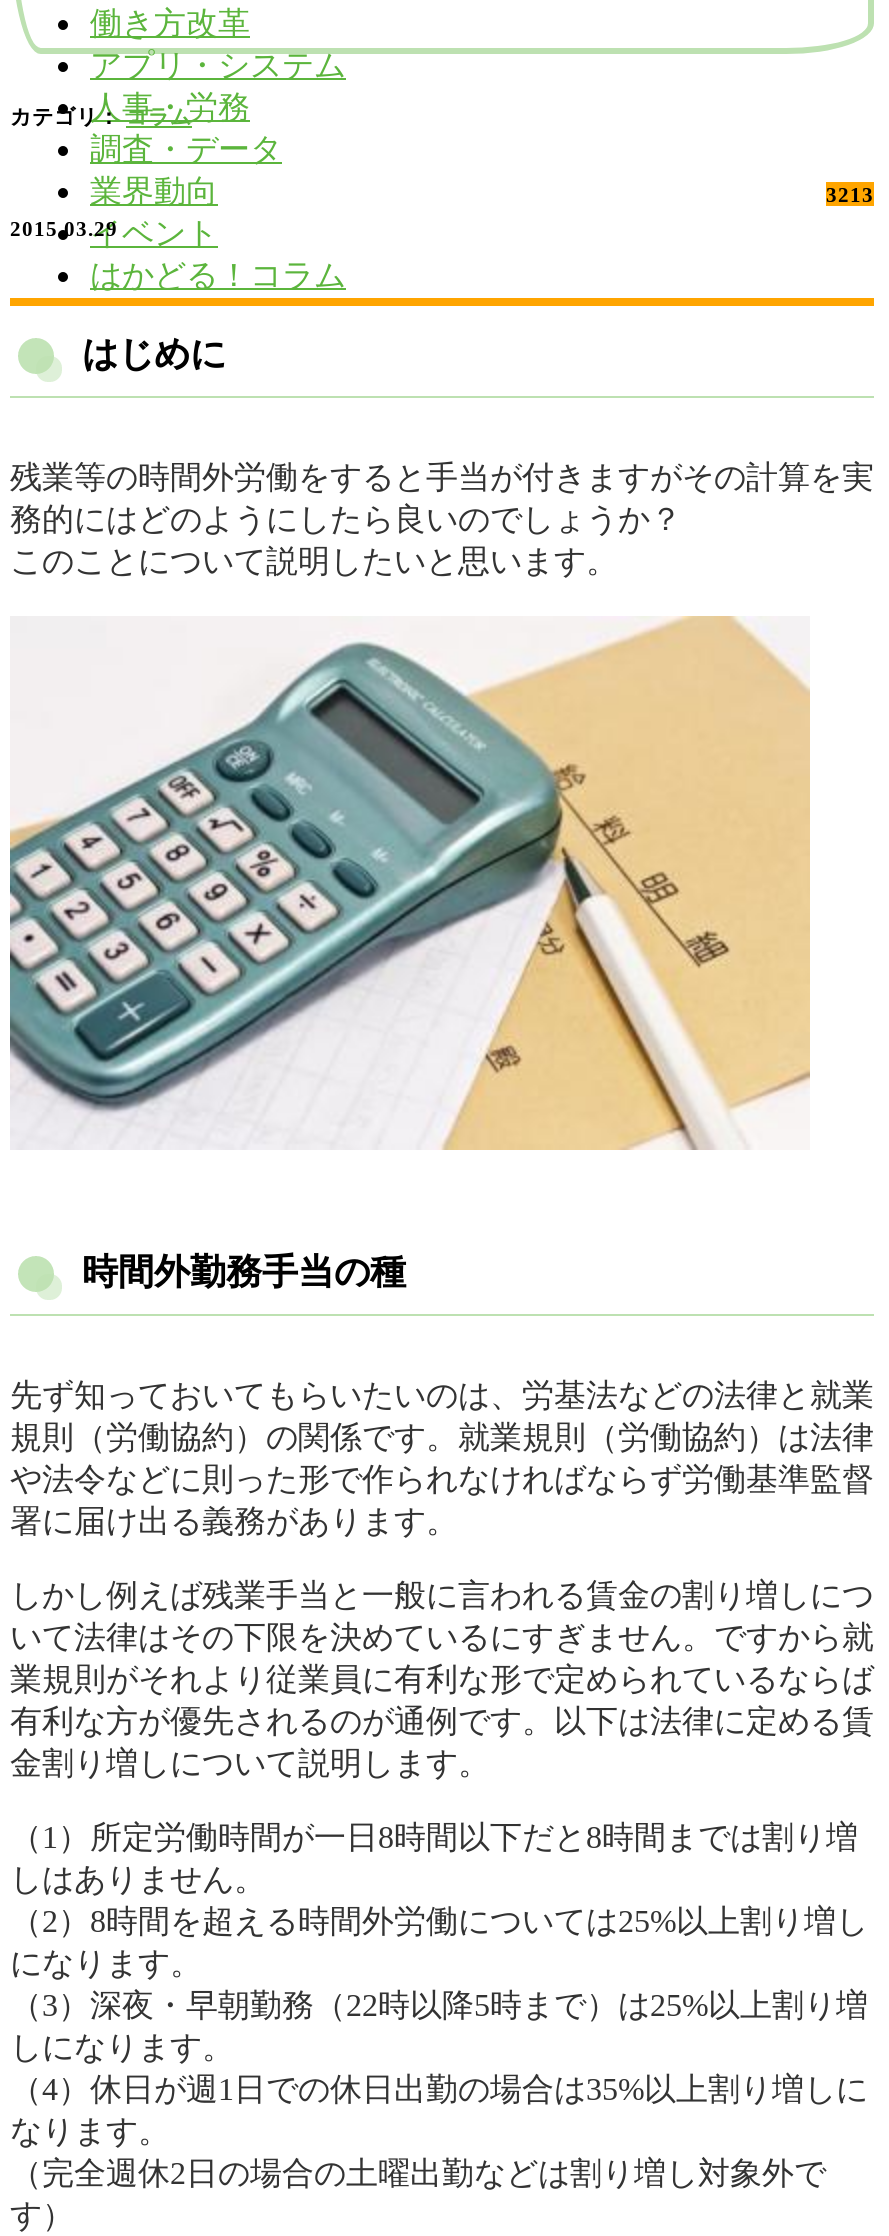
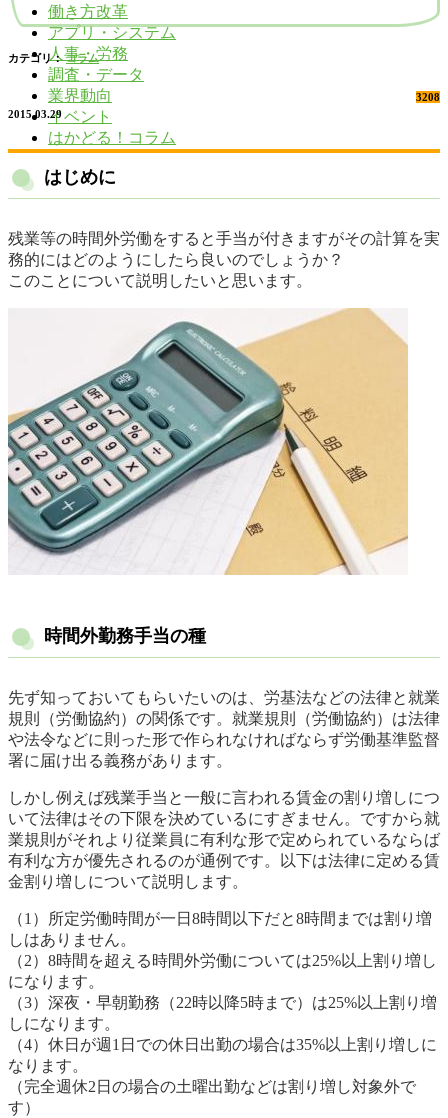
[826,182,874,206] 3213 -> [416,91,440,103] 3208

